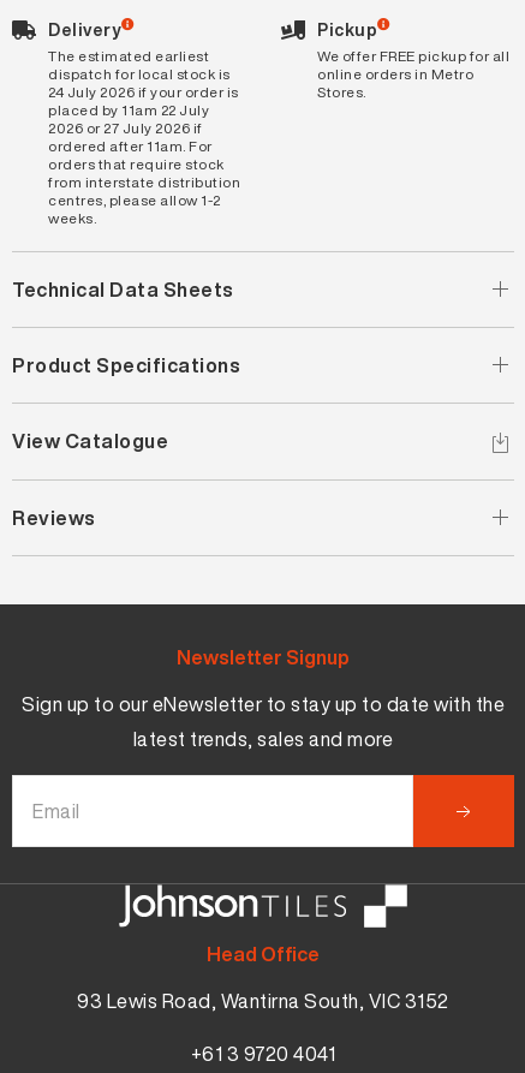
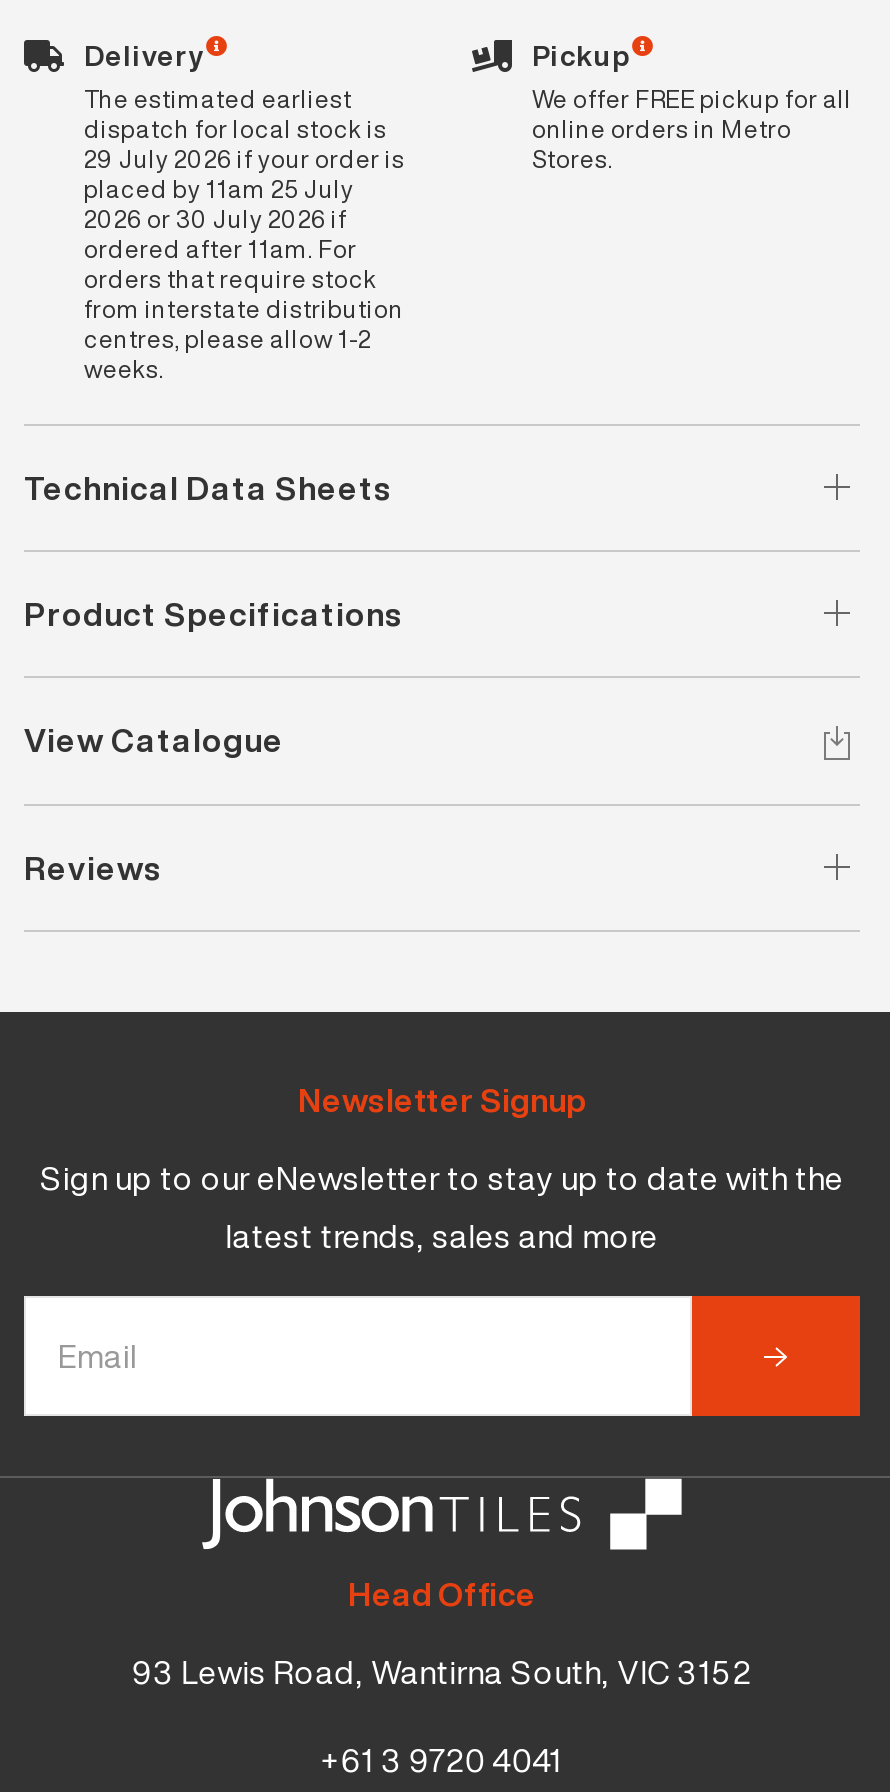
[48,81,238,102] 24 July 2026 if your order is -> [84,141,405,175] 29 July 2026 if your order is
[48,99,209,120] placed by 11am 22 July -> [84,171,354,205] placed by 11am 25 July
[48,117,202,138] 2026 or 27 July 2026 if -> [84,201,347,235] 2026 or 30 July 2026 if

